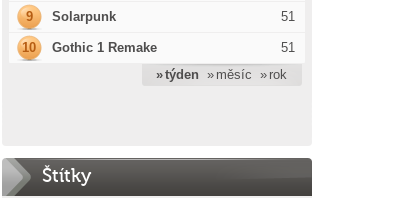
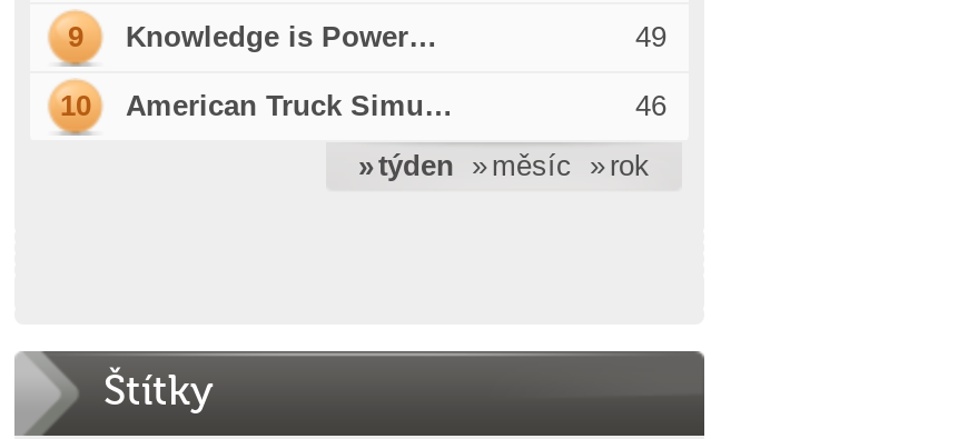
[52,9,295,24] Solarpunk | 51 -> [126,19,666,52] Knowledge is Power… | 49
[52,40,295,55] Gothic 1 Remake | 51 -> [126,88,666,121] American Truck Simu… | 46

